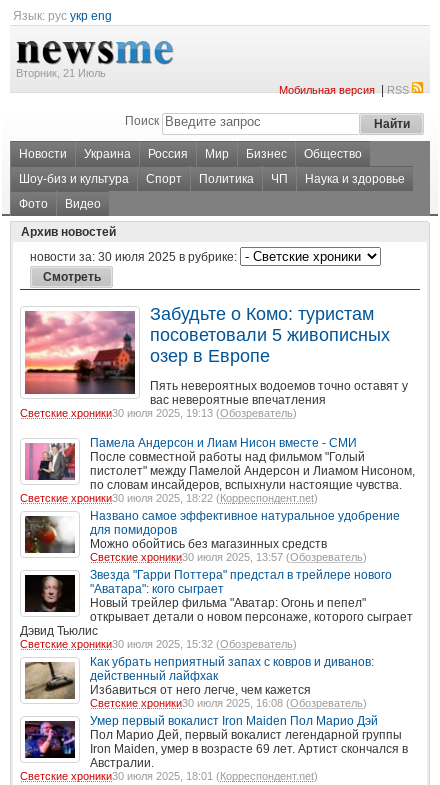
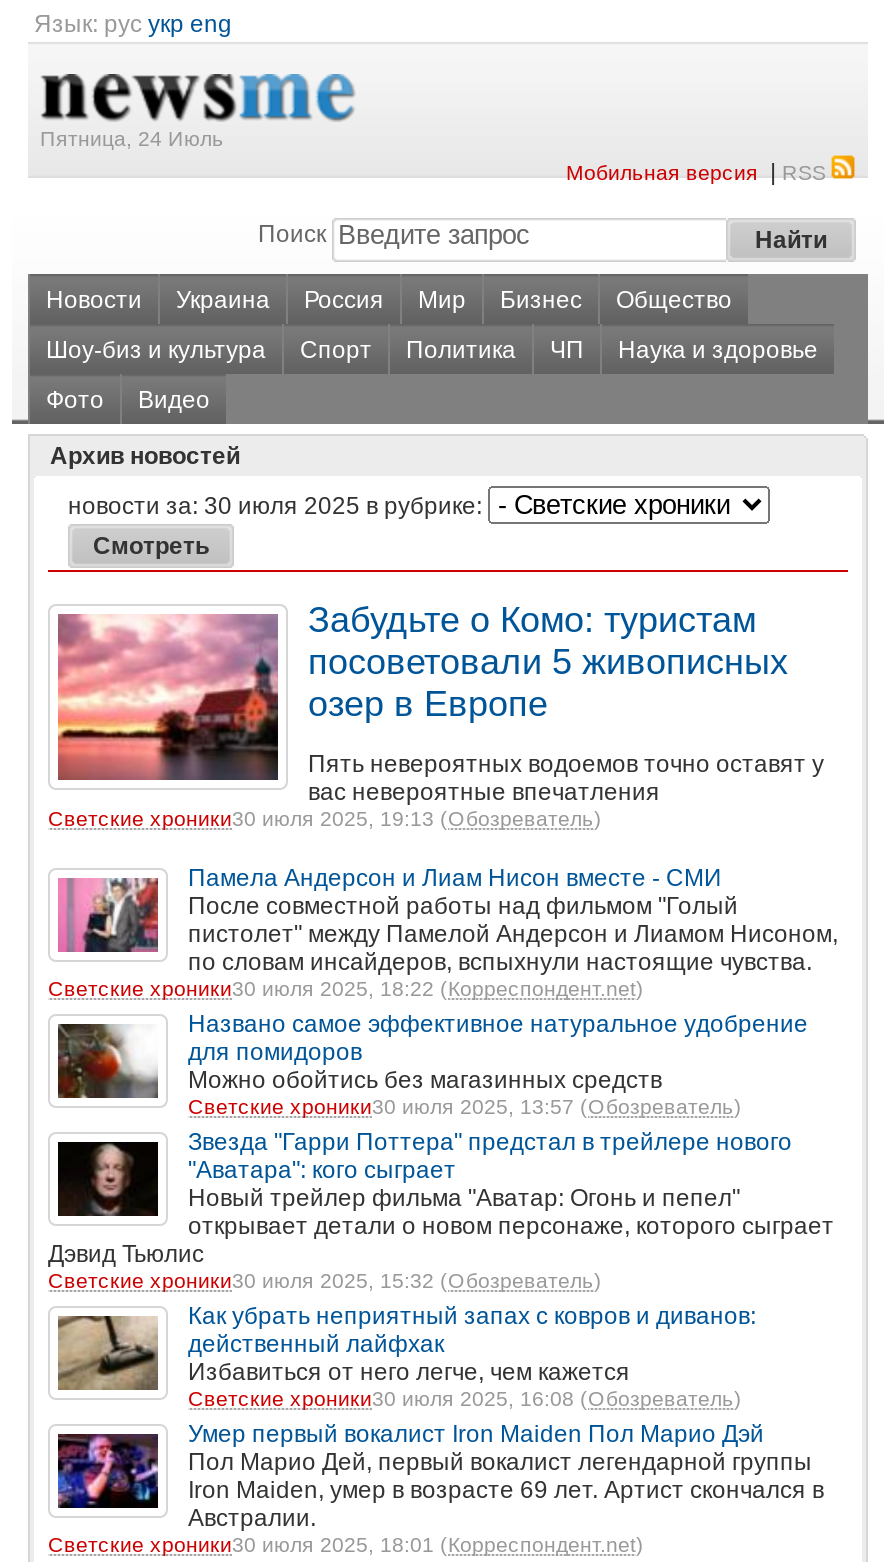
[16,67,106,79] Вторник, 21 Июль -> [40,126,224,150] Пятница, 24 Июль

